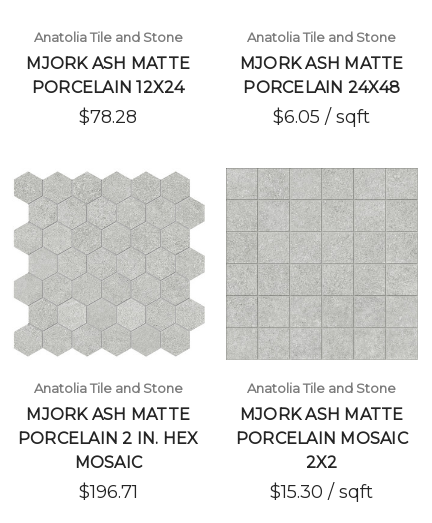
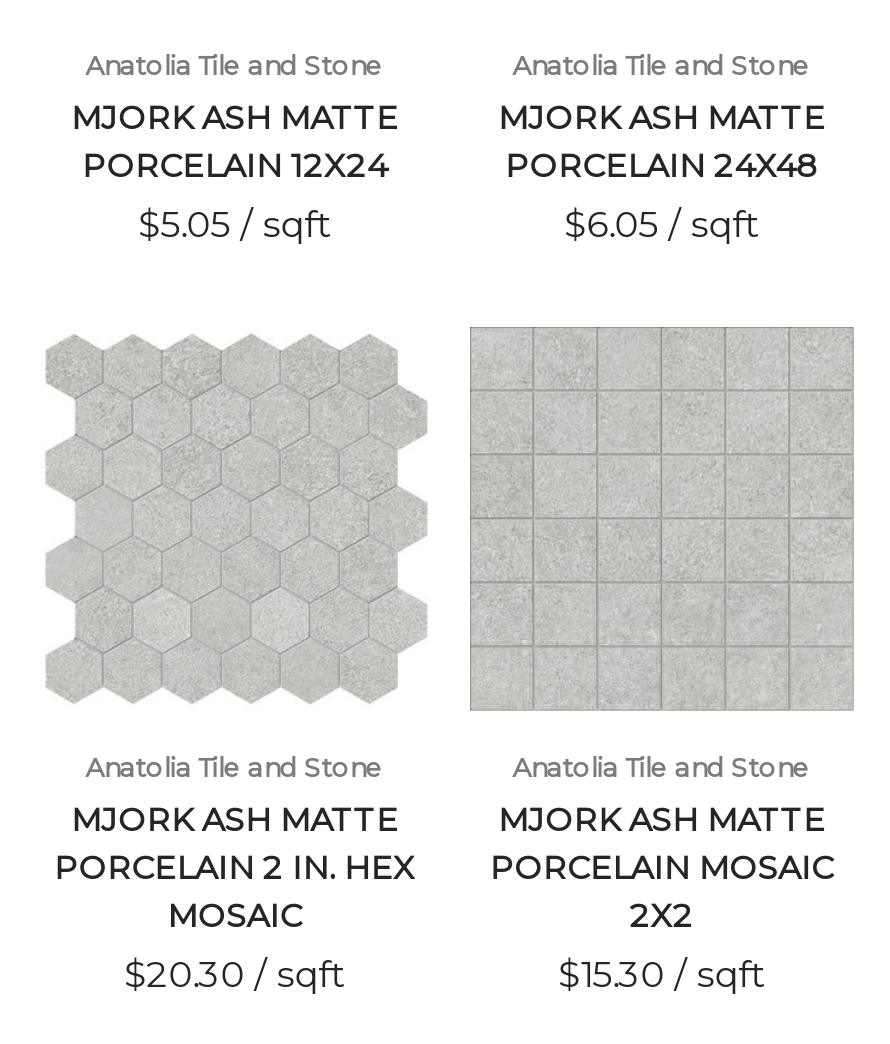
[79,106,137,128] $78.28 -> [138,203,330,247] $5.05 / sqft
[79,481,138,503] $196.71 -> [124,954,344,998] $20.30 / sqft

